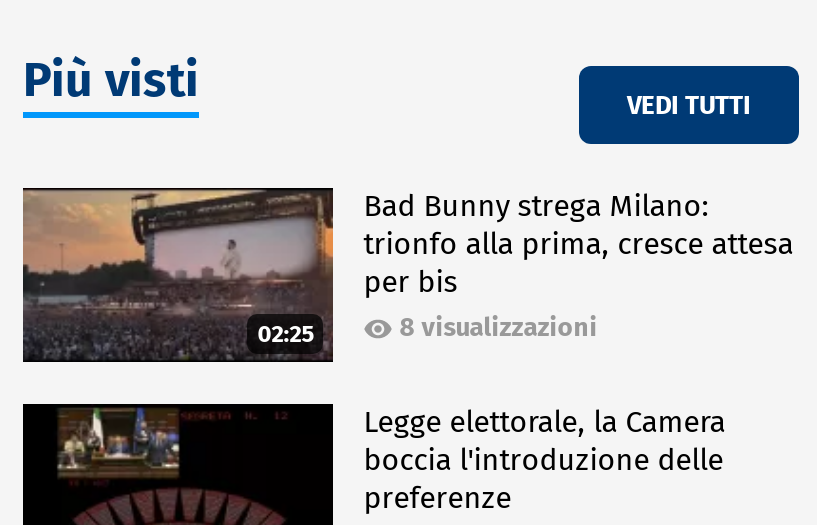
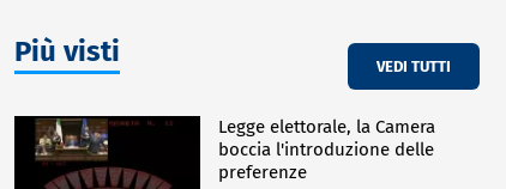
[21,188,335,366] [image] | 02:25 -> none
[363,189,793,343] Bad Bunny strega Milano: | trionfo alla prima, cresce attesa | per bis | 8 visualizzazioni -> none

